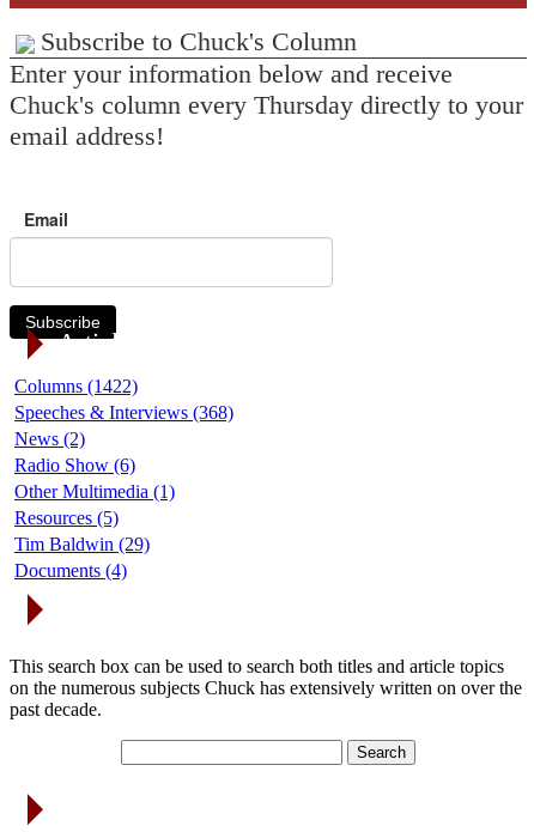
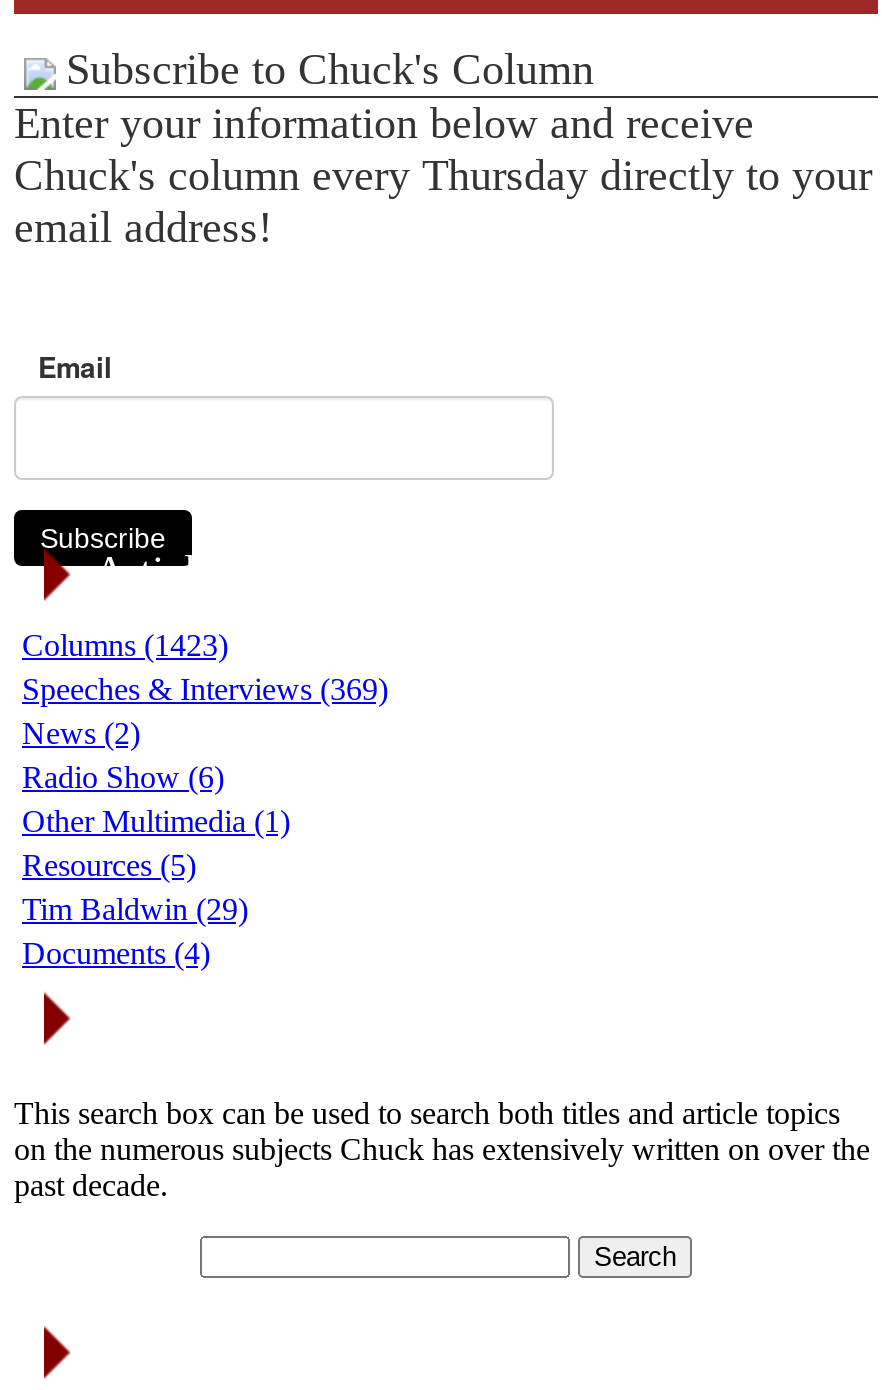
[14,375,138,396] Columns (1422) -> [22,627,228,661] Columns (1423)
[14,402,233,422] Speeches & Interviews (368) -> [22,671,388,705] Speeches & Interviews (369)

